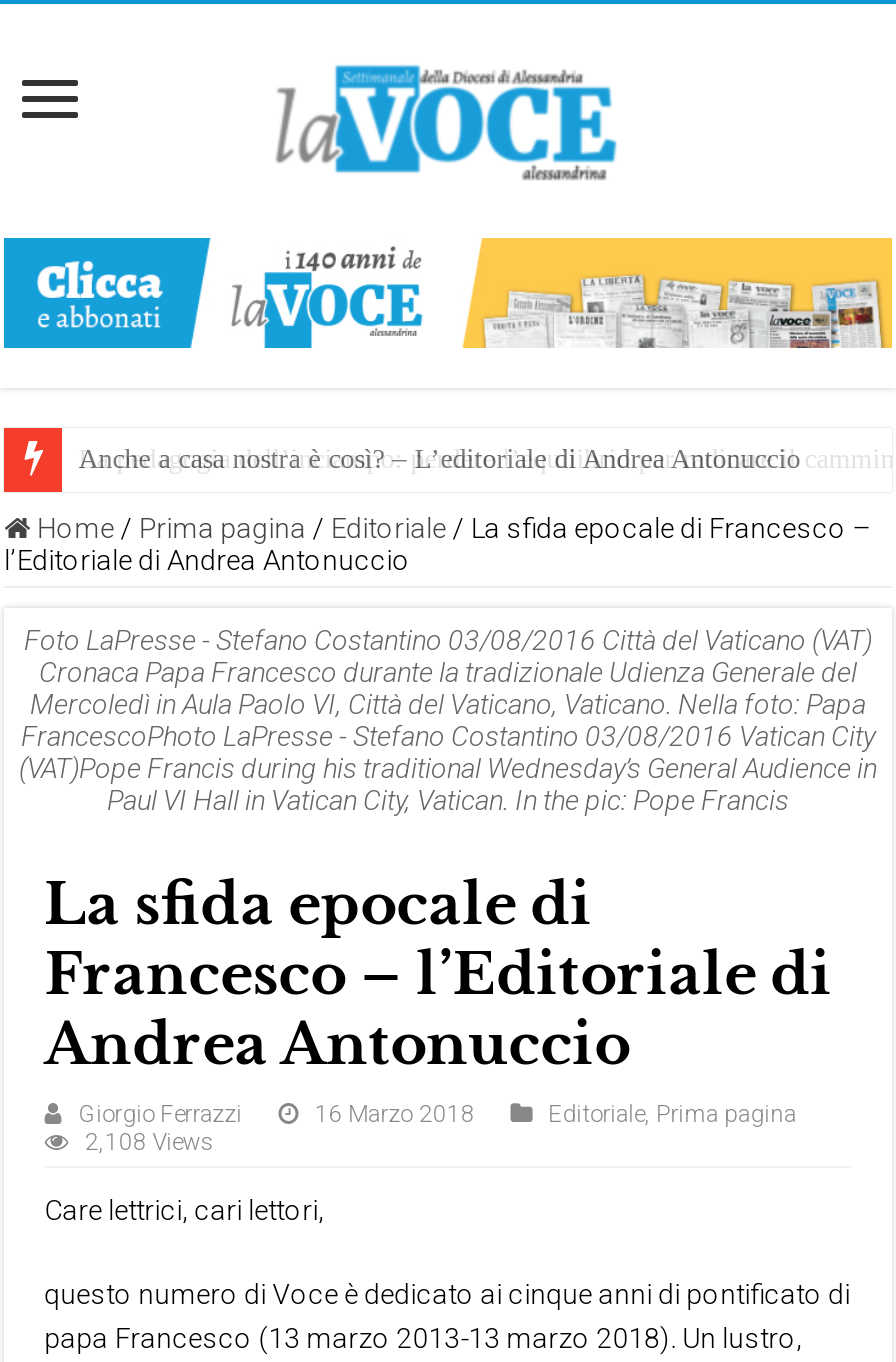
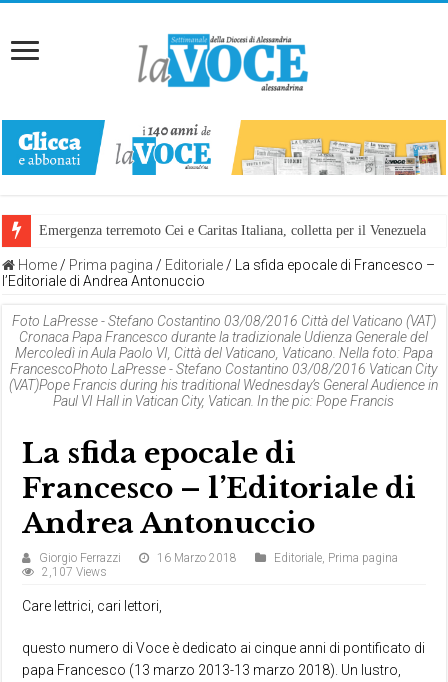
[78,444,800,474] Anche a casa nostra è così? – L’editoriale di Andrea Antonuccio -> [39,223,426,238] Emergenza terremoto Cei e Caritas Italiana, colletta per il Venezuela
[84,1128,214,1156] 2,108 Views -> [42,565,107,579] 2,107 Views

